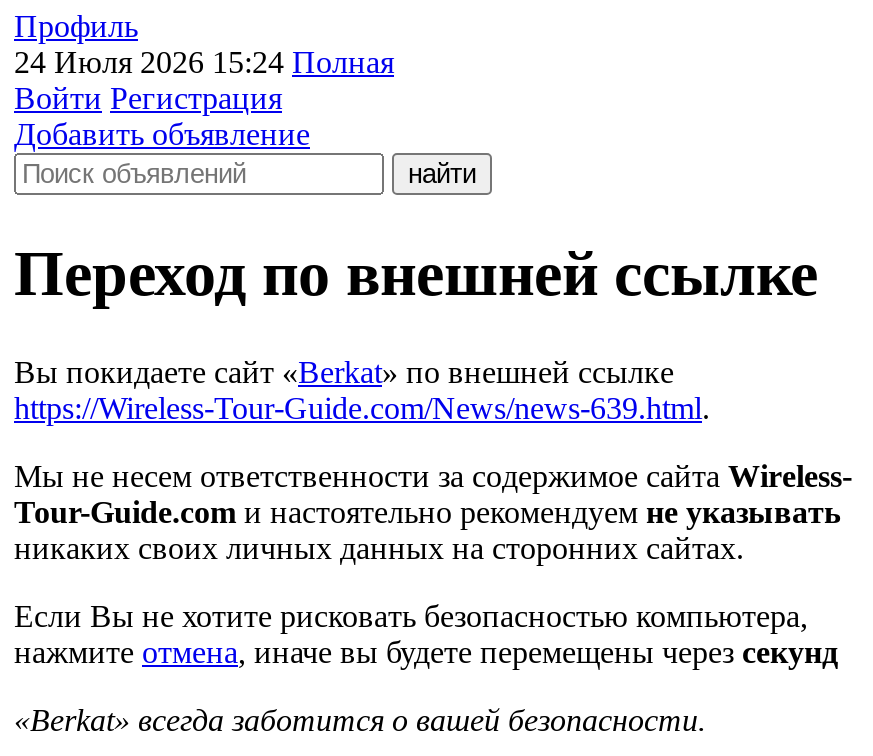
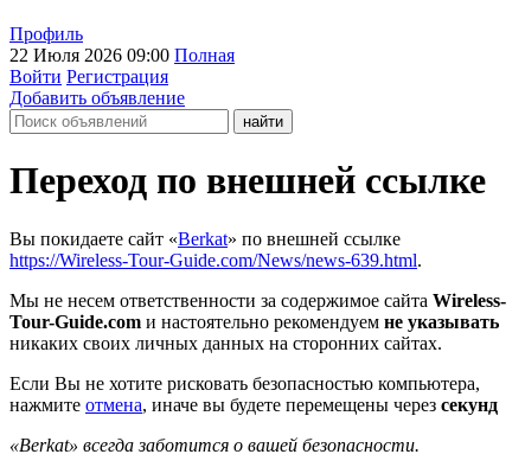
[14,45,394,79] 24 Июля 2026 15:24 Полная -> [9,45,235,65] 22 Июля 2026 09:00 Полная

